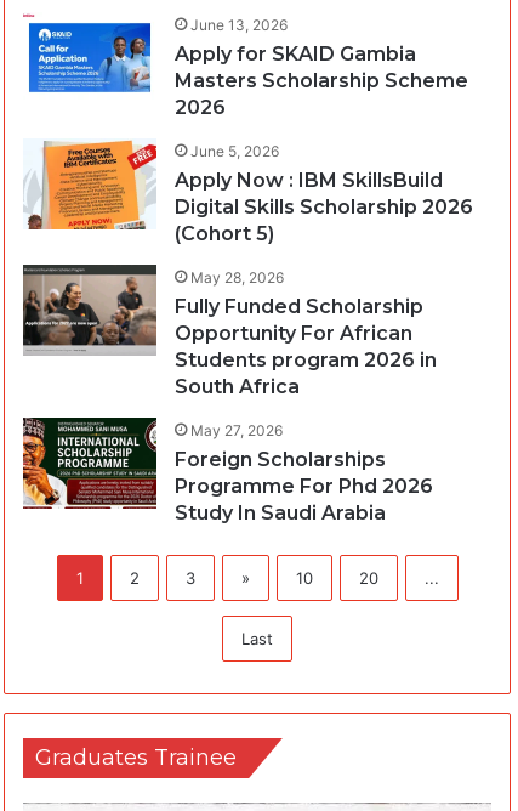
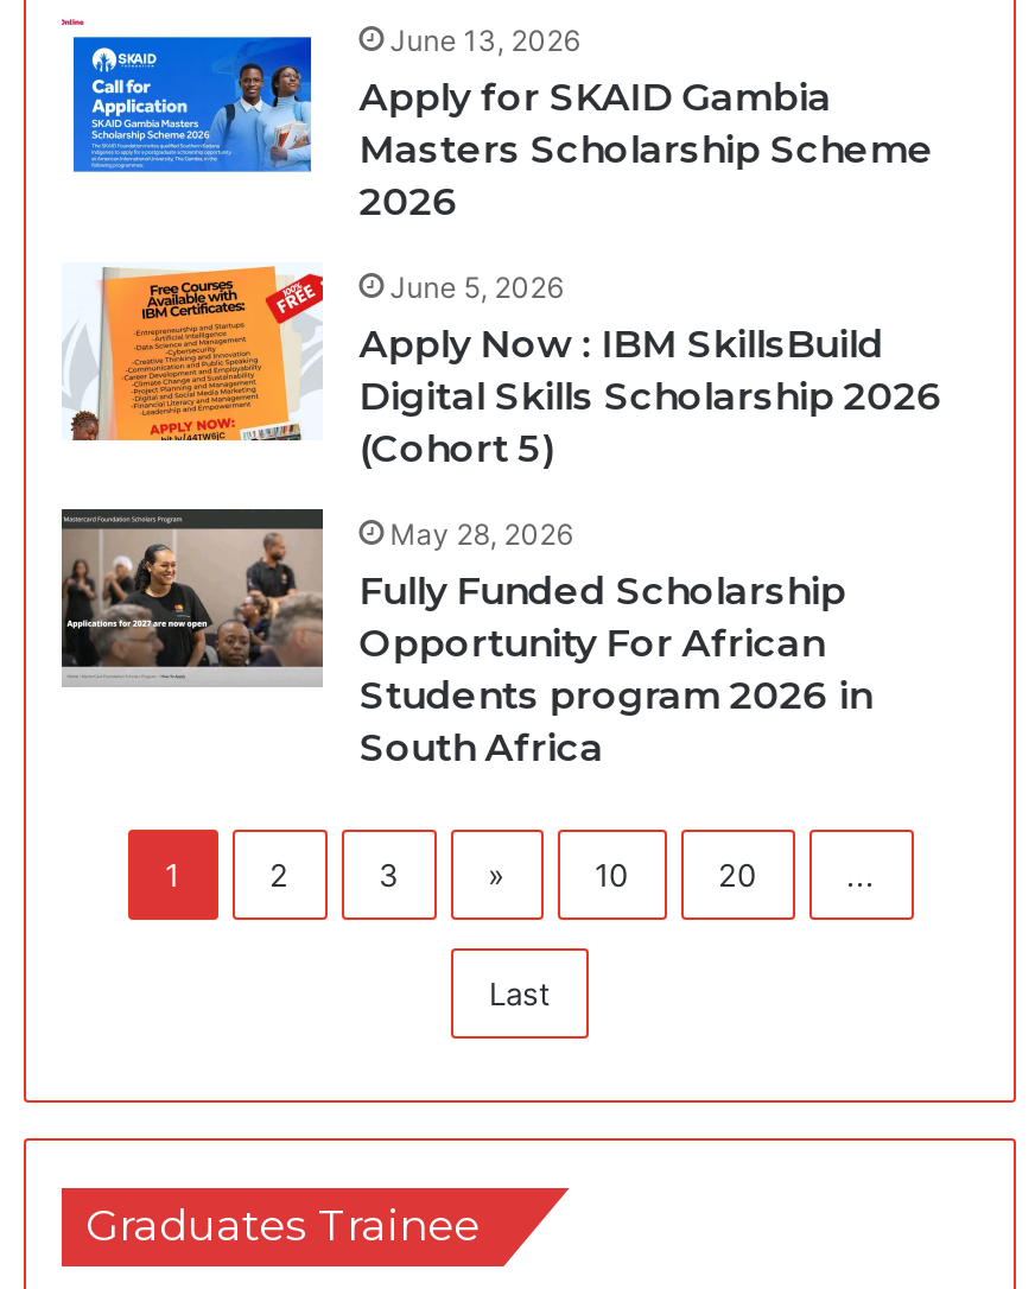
[22,416,433,524] [image] | May 27, 2026 | Foreign Scholarships | Programme For Phd 2026 | Study In Saudi Arabia -> none

